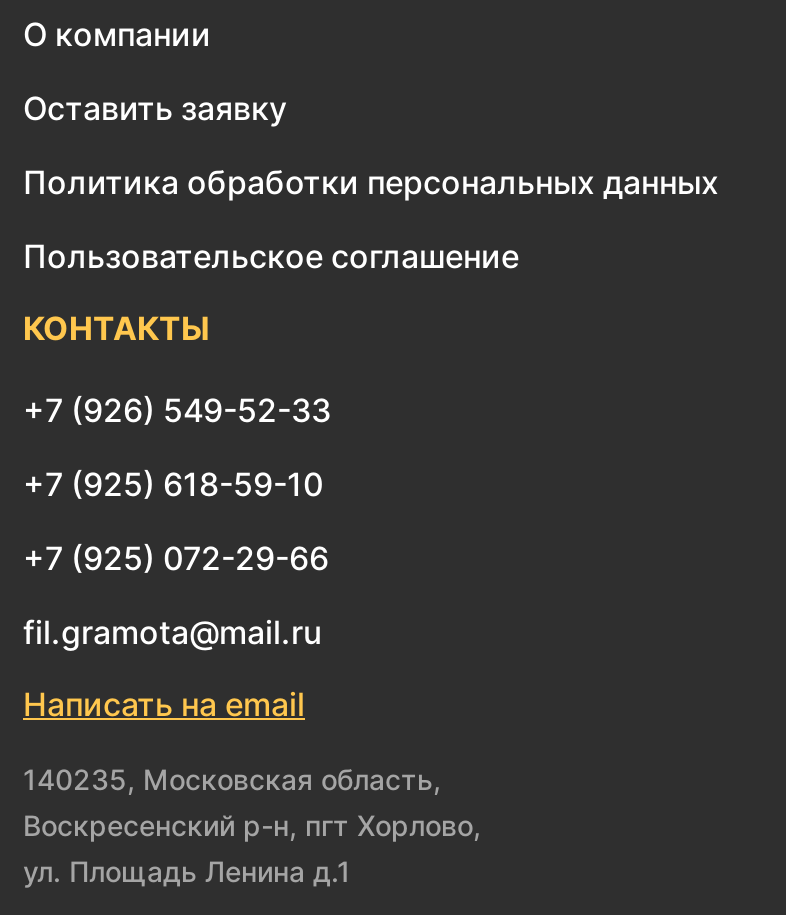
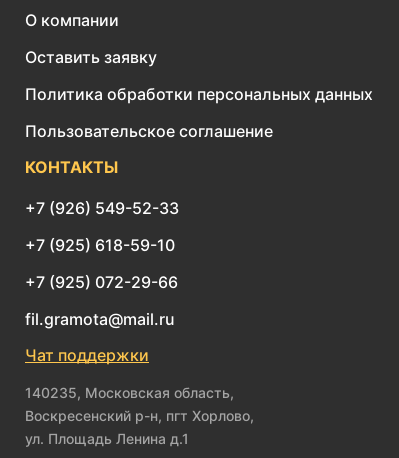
[23,684,305,724] Написать на email -> [25,345,149,365] Чат поддержки

